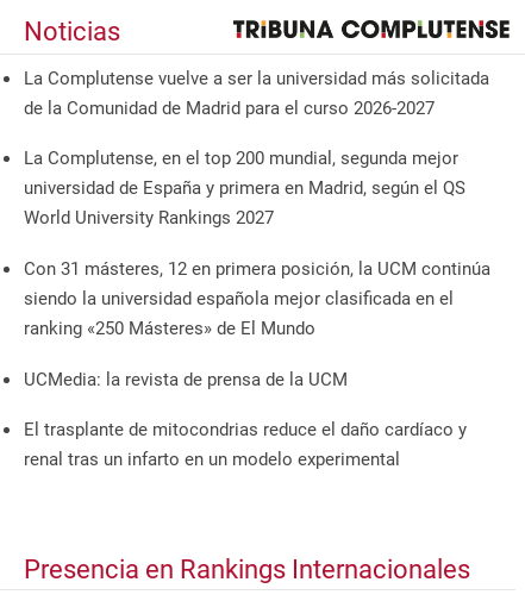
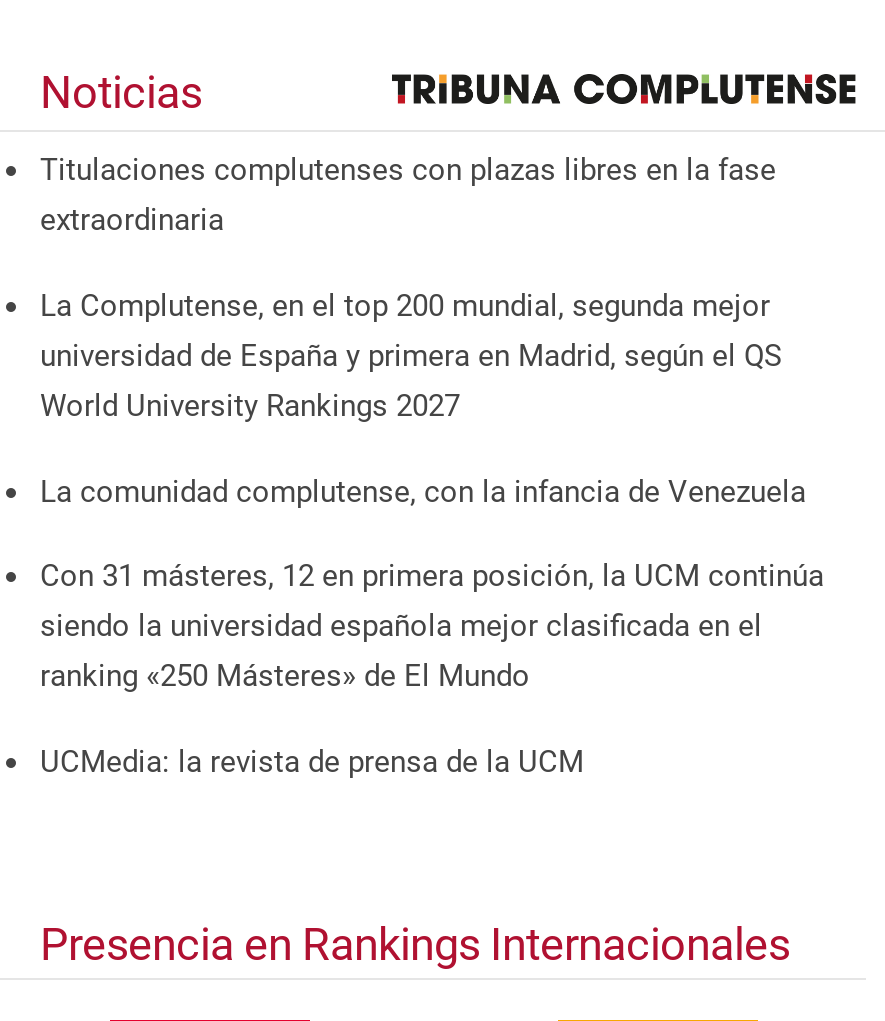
[24,68,489,119] La Complutense vuelve a ser la universidad más solicitada | de la Comunidad de Madrid para el curso 2026-2027 -> [40,153,776,239] Titulaciones complutenses con plazas libres en la fase | extraordinaria
none -> [40,473,806,509] La comunidad complutense, con la infancia de Venezuela
moved [24,258,490,390] -> [40,558,824,779]: Con 31 másteres, 12 en primera posición, la UCM continúa | siendo la universidad española mejor clasificada en el | ranking «250 Másteres» de El Mundo | UCMedia: la revista de prensa de la UCM
[24,419,467,470] El trasplante de mitocondrias reduce el daño cardíaco y | renal tras un infarto en un modelo experimental -> none

